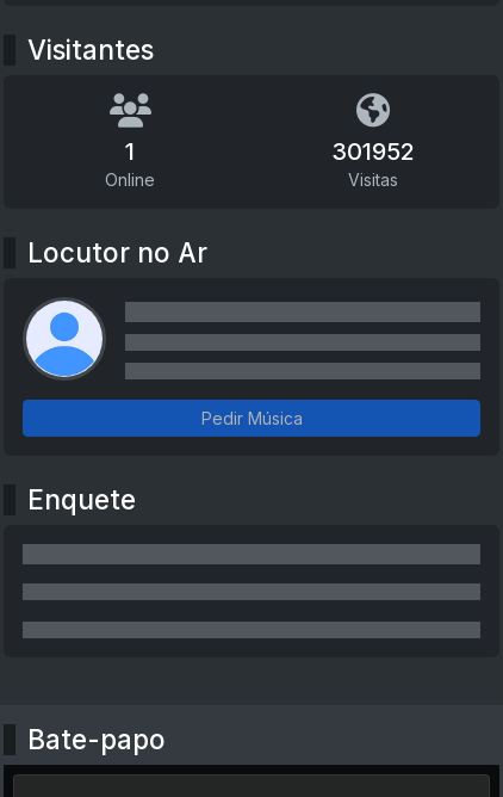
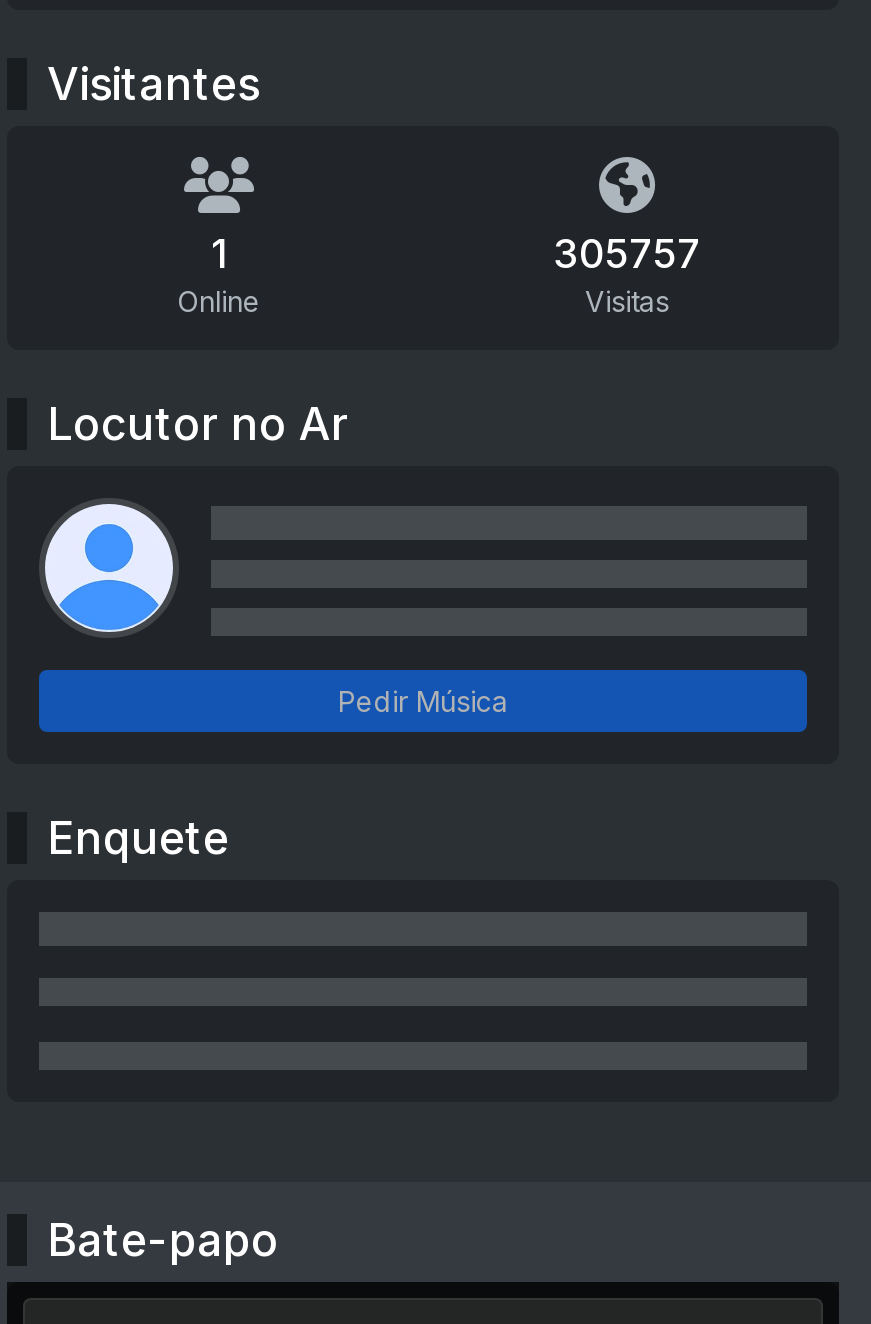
[331,137,415,166] 301952 -> [553,230,701,278] 305757

